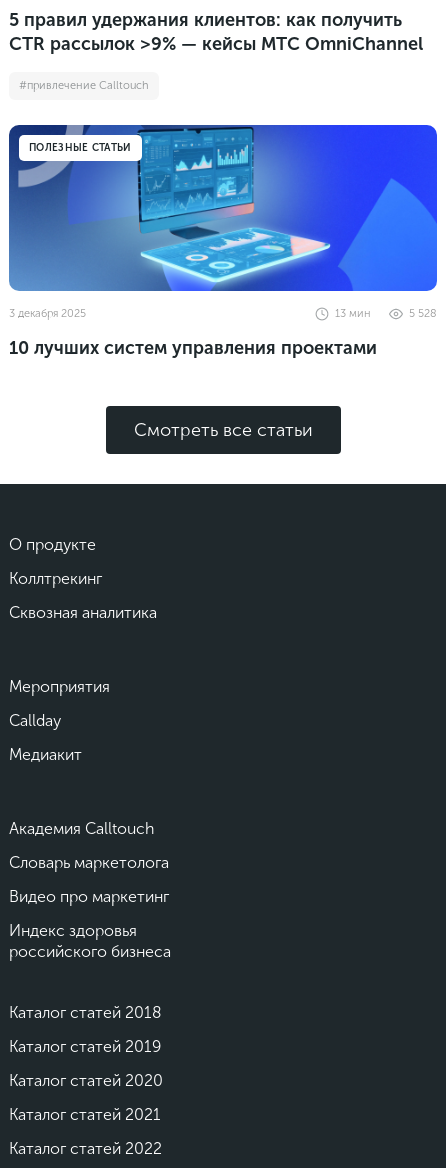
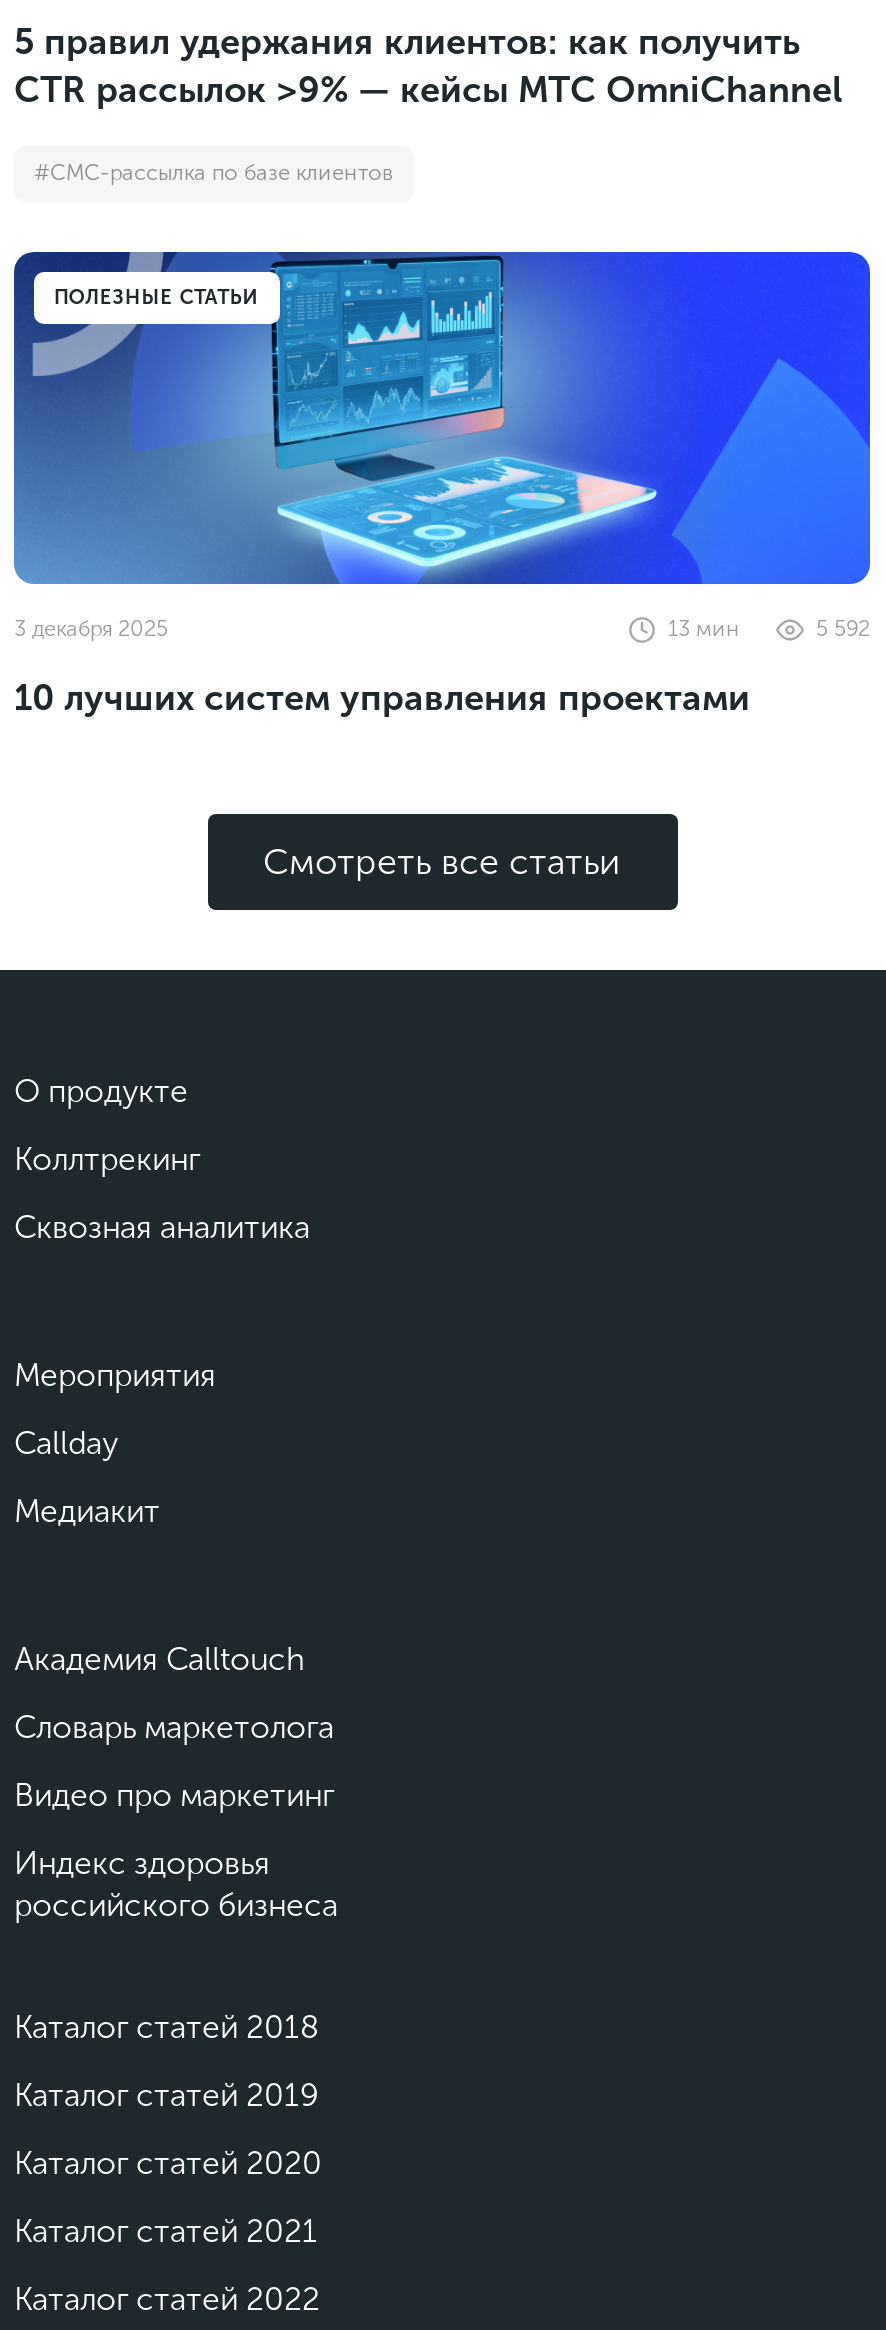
[19,79,149,92] #привлечение Calltouch -> [34,160,394,186] #СМС-рассылка по базе клиентов
[409,307,437,320] 5 528 -> [816,616,870,642] 5 592

